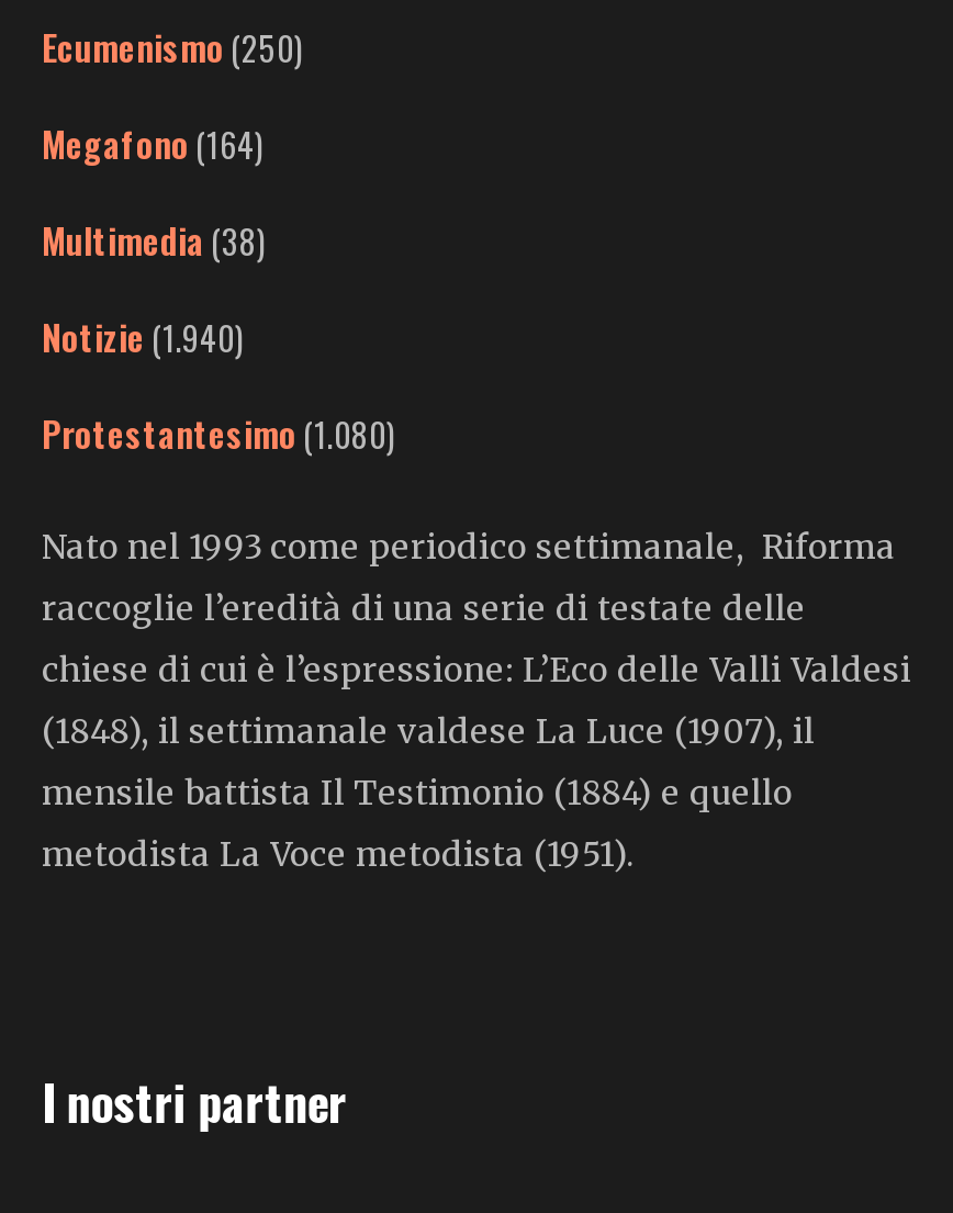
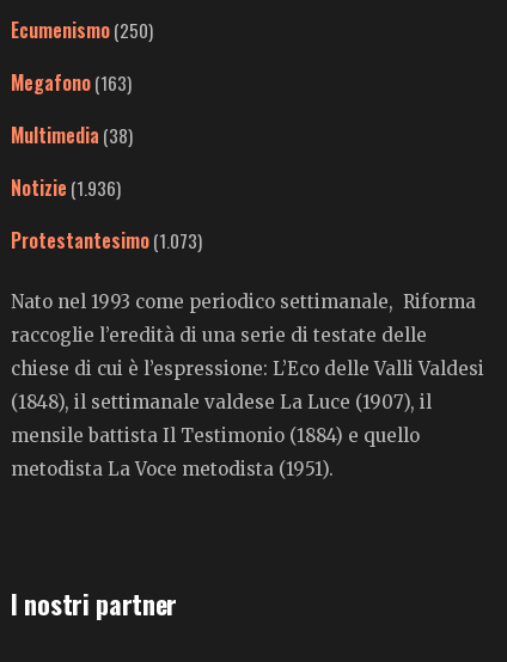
[42,117,264,170] Megafono (164) -> [11,68,132,97] Megafono (163)
[42,311,244,363] Notizie (1.940) -> [11,173,121,202] Notizie (1.936)
[42,407,395,460] Protestantesimo (1.080) -> [11,226,202,255] Protestantesimo (1.073)

